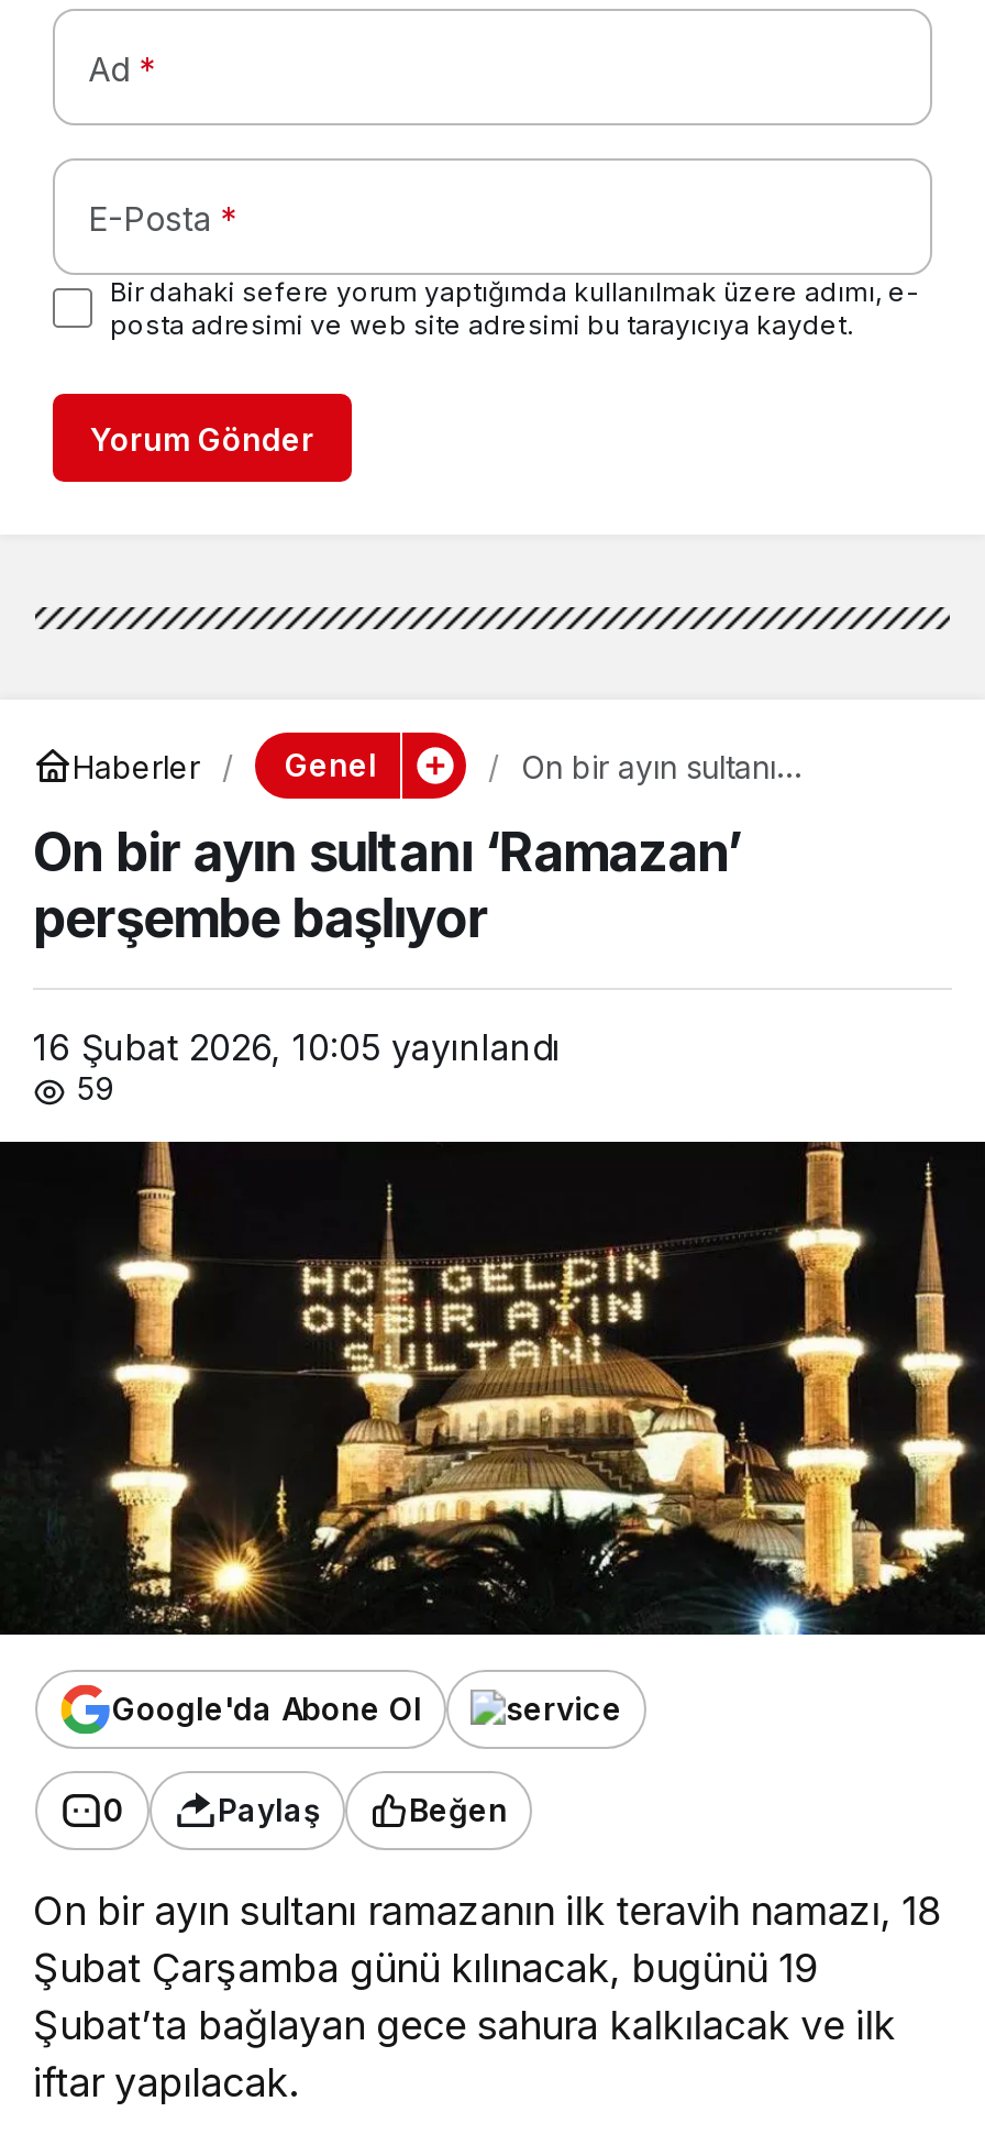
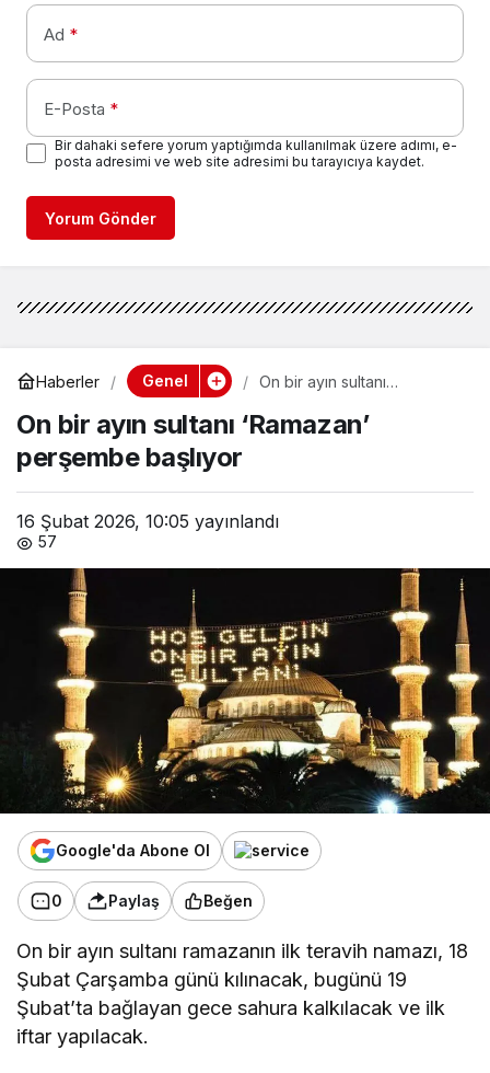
[77,1069,114,1107] 59 -> [38,532,57,551] 57

